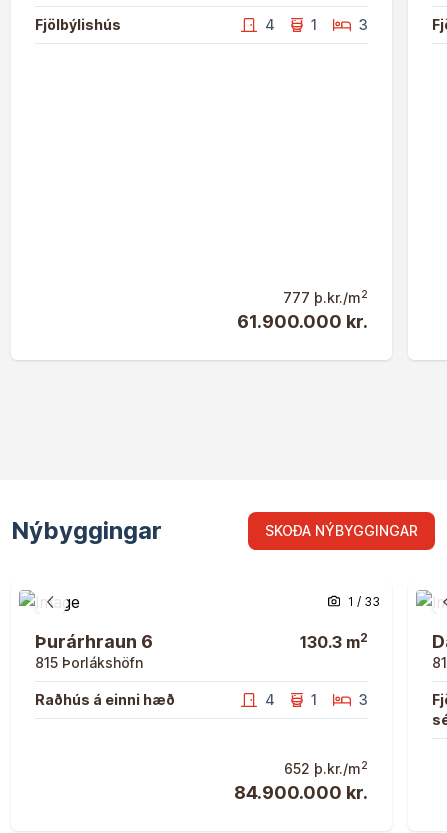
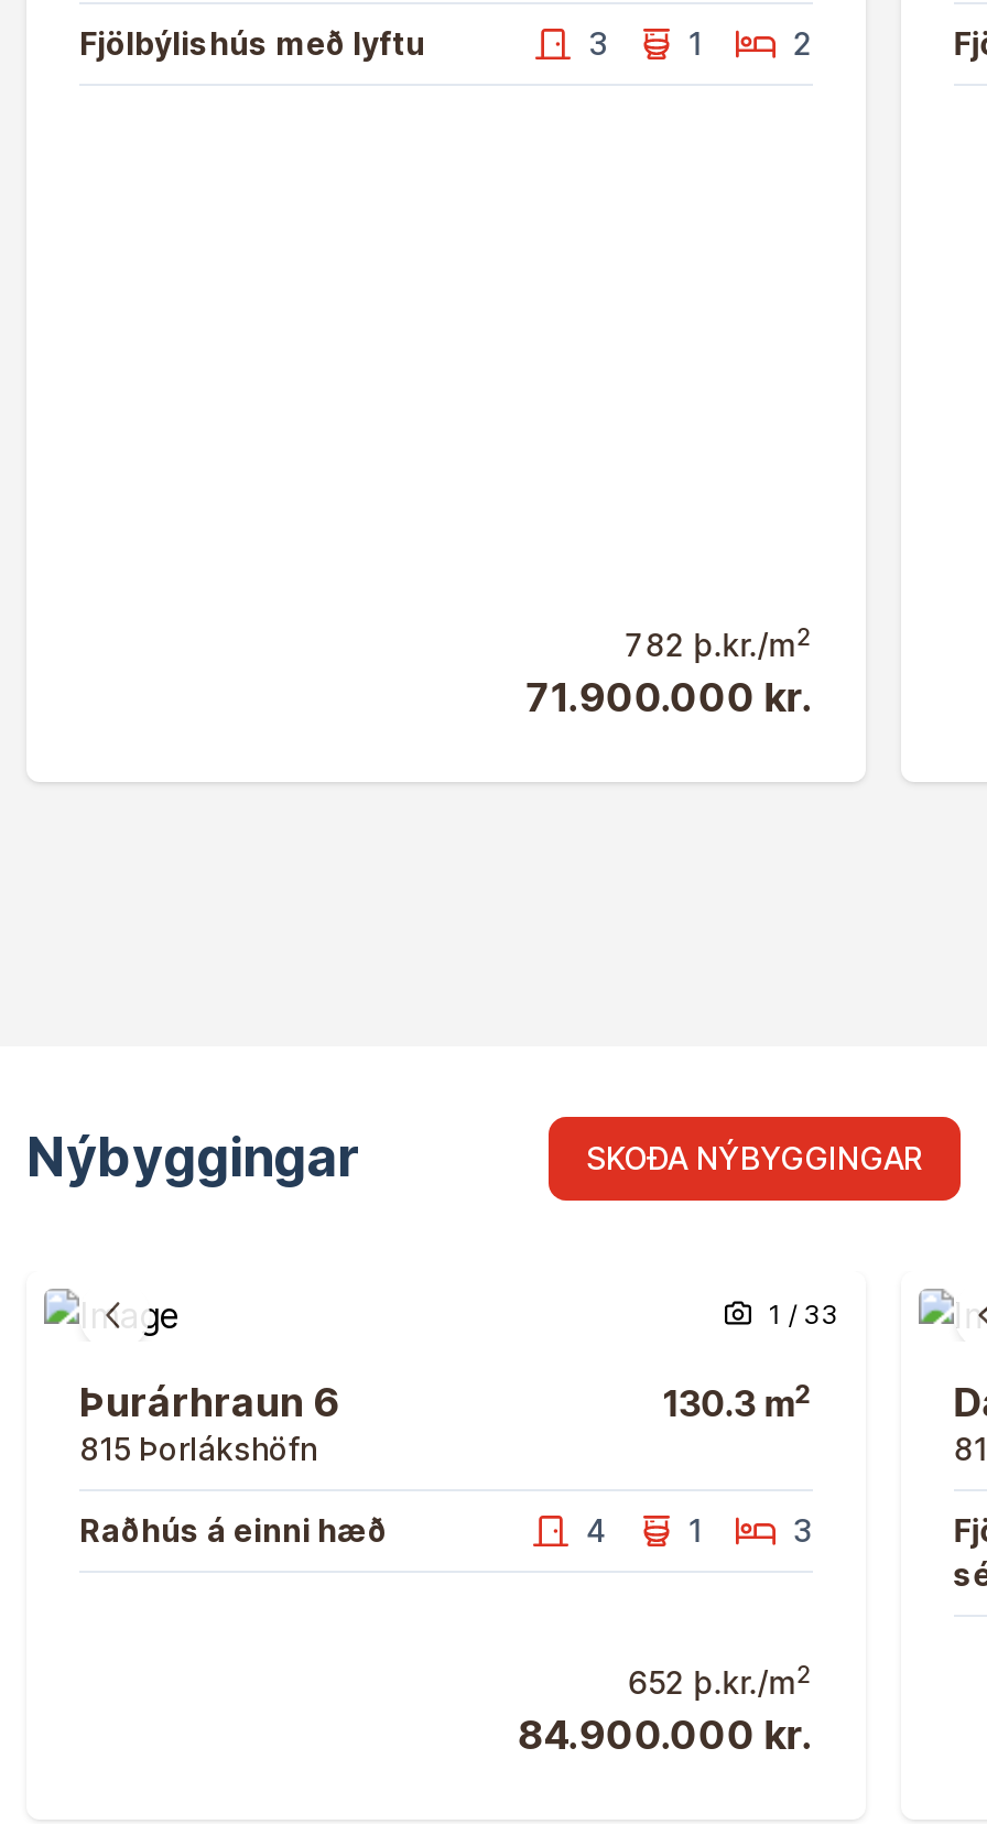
[35,16,275,33] Fjölbýlishús | 4 -> [79,24,608,62] Fjölbýlishús með lyftu | 3
[359,16,368,33] 3 -> [793,24,813,62] 2
[283,288,368,306] 777 þ.kr./m2 -> [625,623,813,663] 782 þ.kr./m2
[237,311,368,332] 61.900.000 kr. -> [526,674,813,720] 71.900.000 kr.

